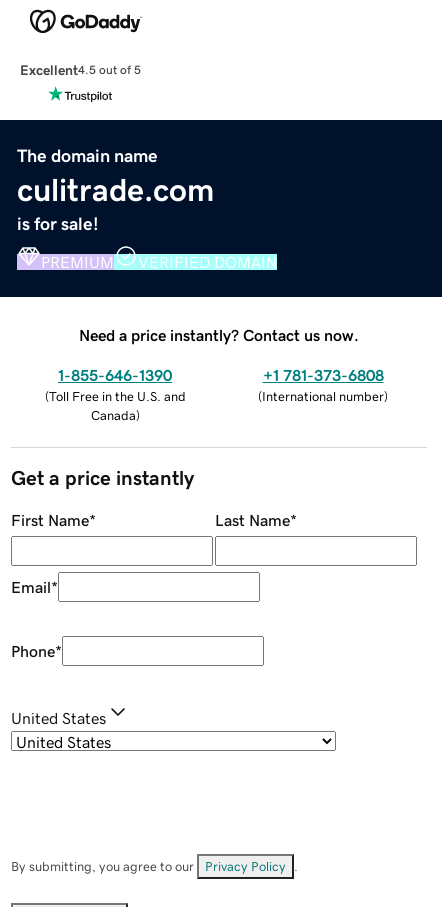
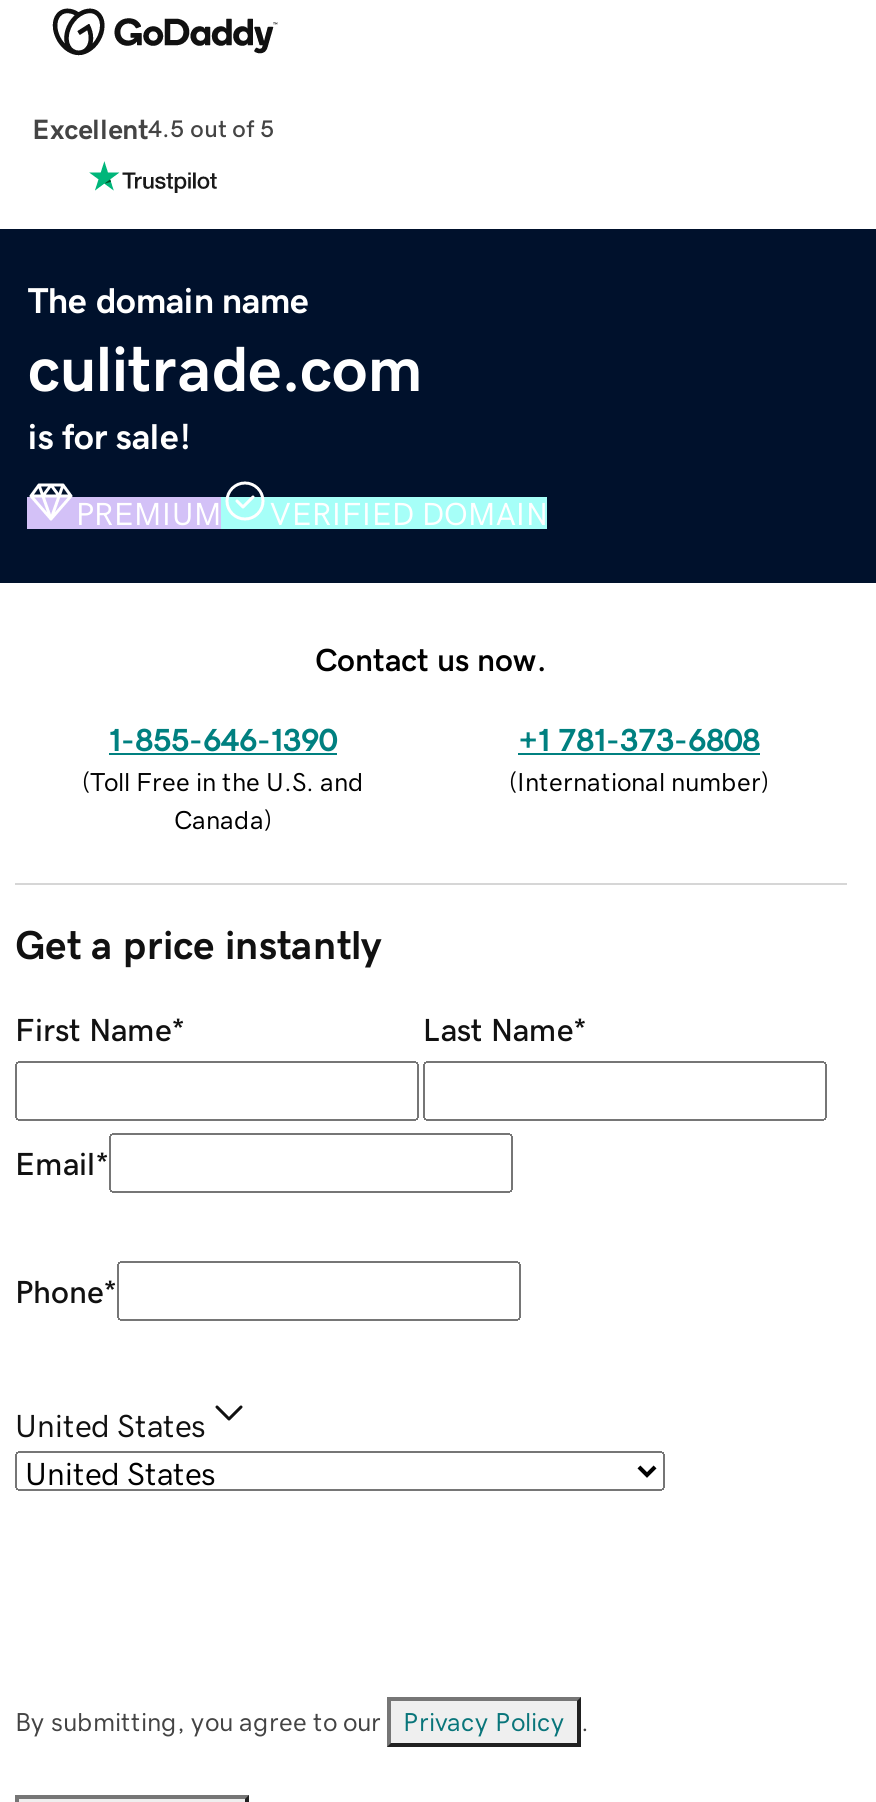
[79,327,359,343] Need a price instantly? Contact us now. -> [315,642,547,674] Contact us now.

